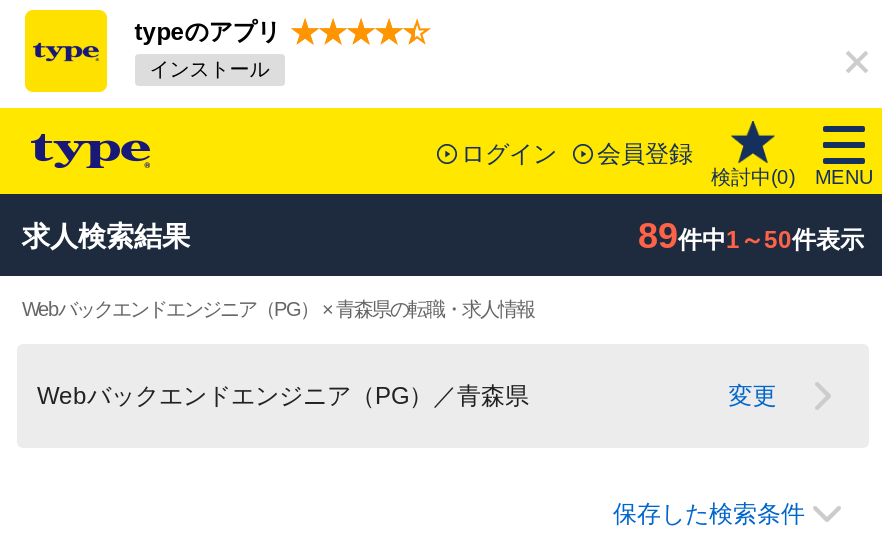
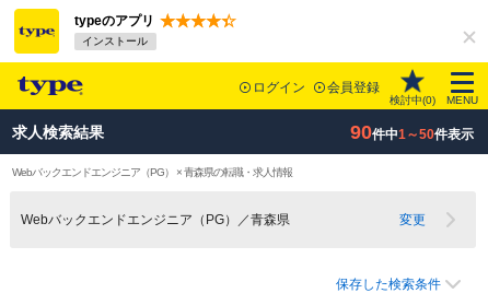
[638,216,864,256] 89件中1～50件表示 -> [350,121,473,143] 90件中1～50件表示

